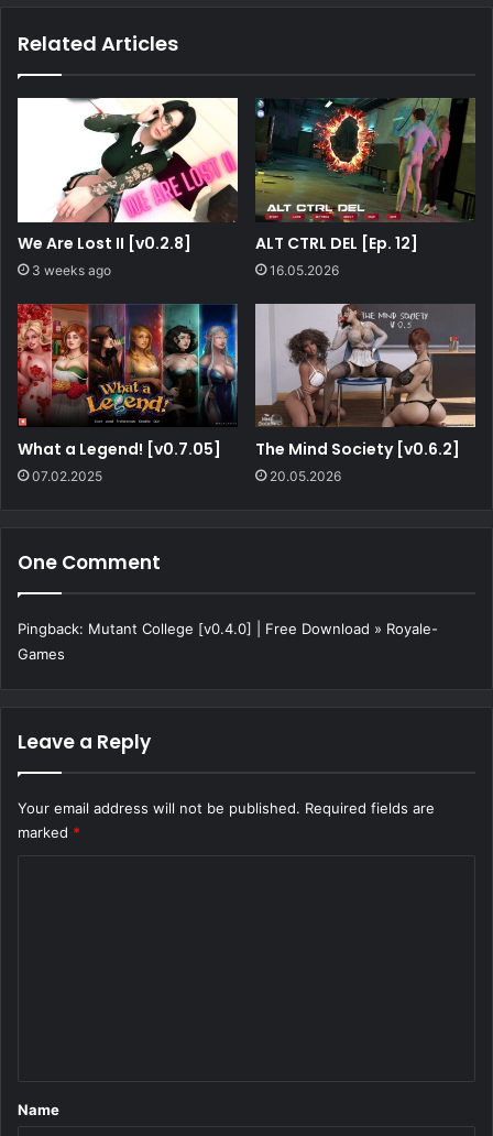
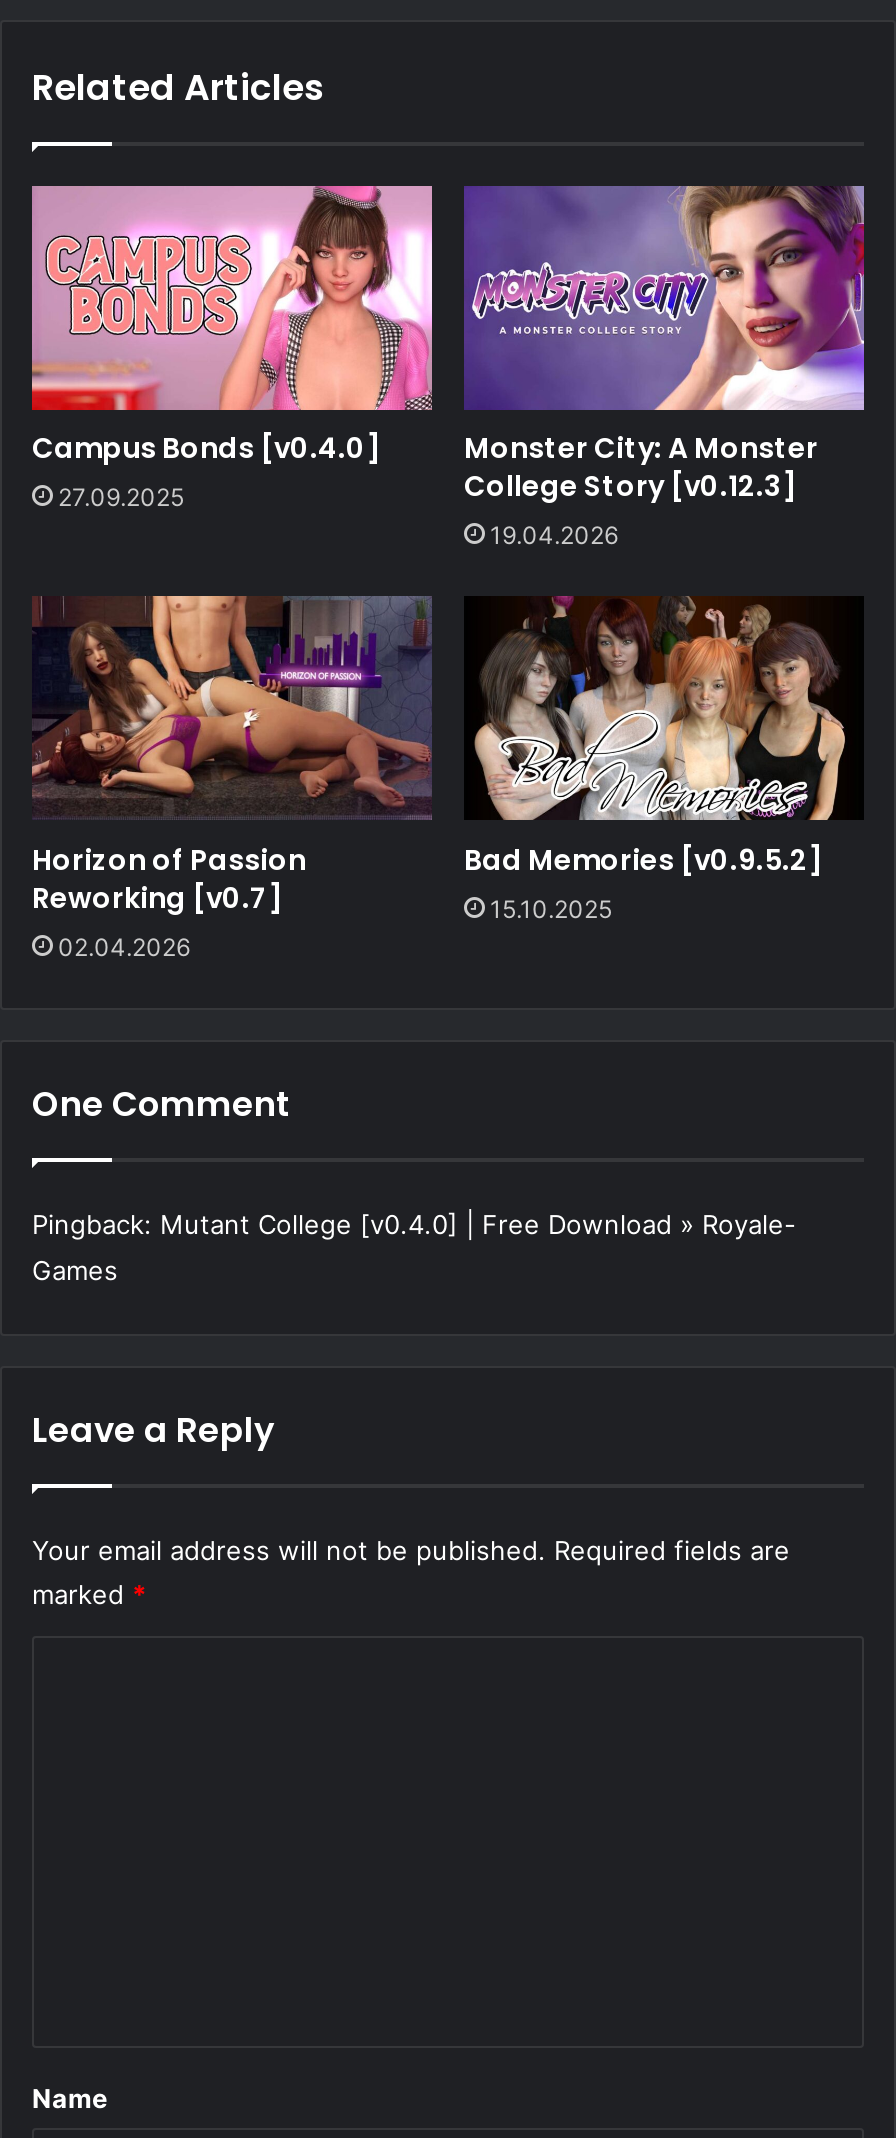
[17,97,239,279] [image] | We Are Lost II [v0.2.8] | 3 weeks ago -> [30,185,432,513] [image] | Campus Bonds [v0.4.0] | 27.09.2025
[254,98,475,183] [image] -> [462,183,866,411] [image]
[255,232,418,279] ALT CTRL DEL [Ep. 12] | 16.05.2026 -> [464,429,818,551] Monster City: A Monster | College Story [v0.12.3] | 19.04.2026
[17,303,238,484] [image] | What a Legend! [v0.7.05] | 07.02.2025 -> [32,595,430,962] [image] | Horizon of Passion | Reworking [v0.7] | 02.04.2026
[254,304,476,484] [image] | The Mind Society [v0.6.2] | 20.05.2026 -> [464,597,864,924] [image] | Bad Memories [v0.9.5.2] | 15.10.2025

